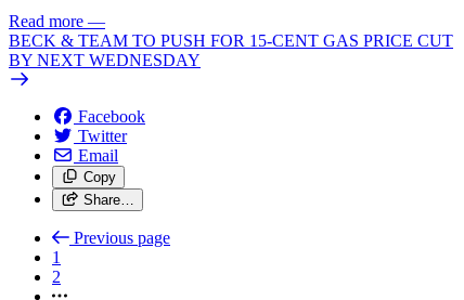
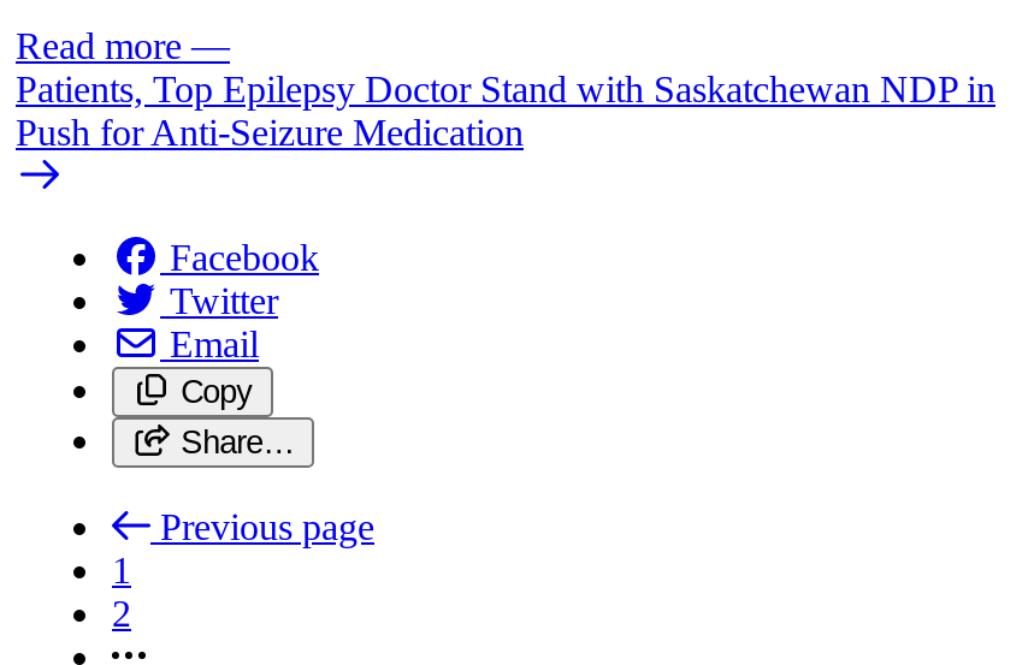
[9,31,453,69] BECK & TEAM TO PUSH FOR 15-CENT GAS PRICE CUT | BY NEXT WEDNESDAY -> [16,67,995,152] Patients, Top Epilepsy Doctor Stand with Saskatchewan NDP in | Push for Anti-Seizure Medication

